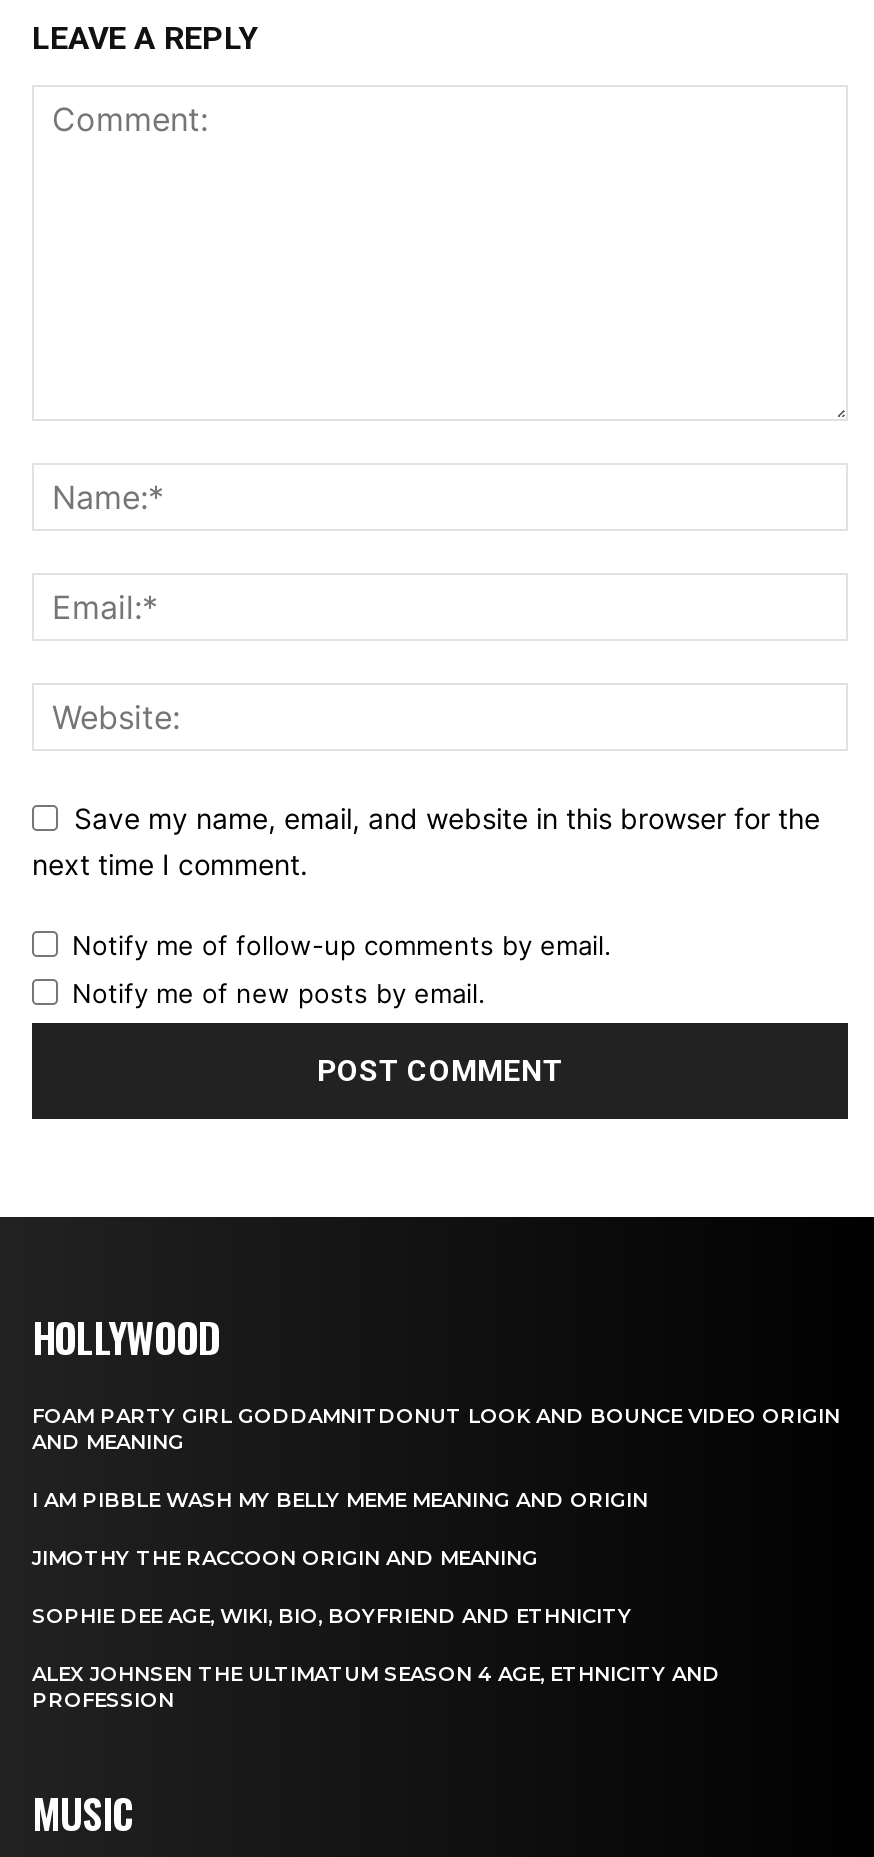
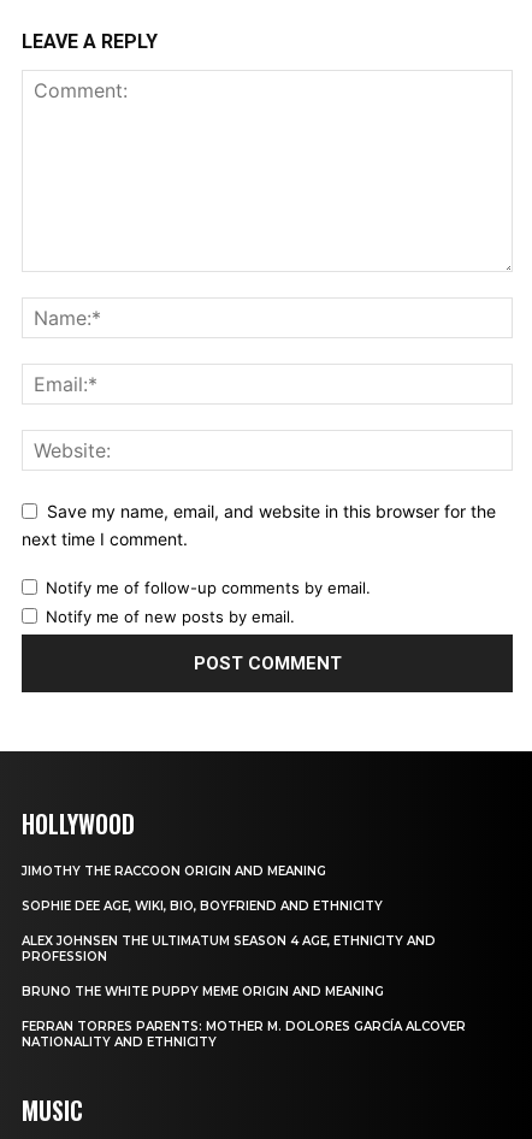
[32,1403,840,1513] FOAM PARTY GIRL GODDAMNITDONUT LOOK AND BOUNCE VIDEO ORIGIN | AND MEANING | I AM PIBBLE WASH MY BELLY MEME MEANING AND ORIGIN -> none
moved [32,1545,720,1713] -> [22,863,436,964]: JIMOTHY THE RACCOON ORIGIN AND MEANING | SOPHIE DEE AGE, WIKI, BIO, BOYFRIEND AND ETHNICITY | ALEX JOHNSEN THE ULTIMATUM SEASON 4 AGE, ETHNICITY AND | PROFESSION
none -> [22,983,466,1050] BRUNO THE WHITE PUPPY MEME ORIGIN AND MEANING | FERRAN TORRES PARENTS: MOTHER M. DOLORES GARCÍA ALCOVER | NATIONALITY AND ETHNICITY

